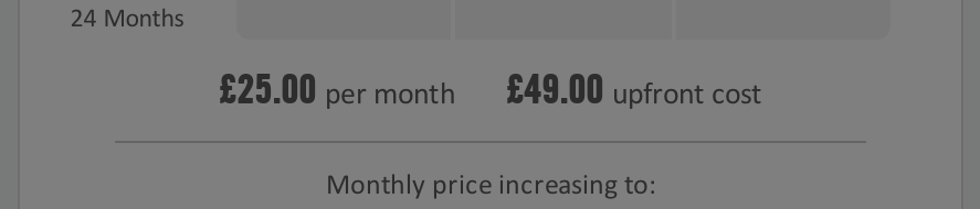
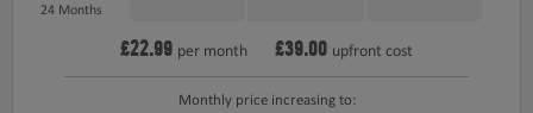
[219,64,462,112] £25.00 per month -> [120,34,251,61] £22.99 per month
[506,64,762,112] £49.00 upfront cost -> [275,34,413,61] £39.00 upfront cost

